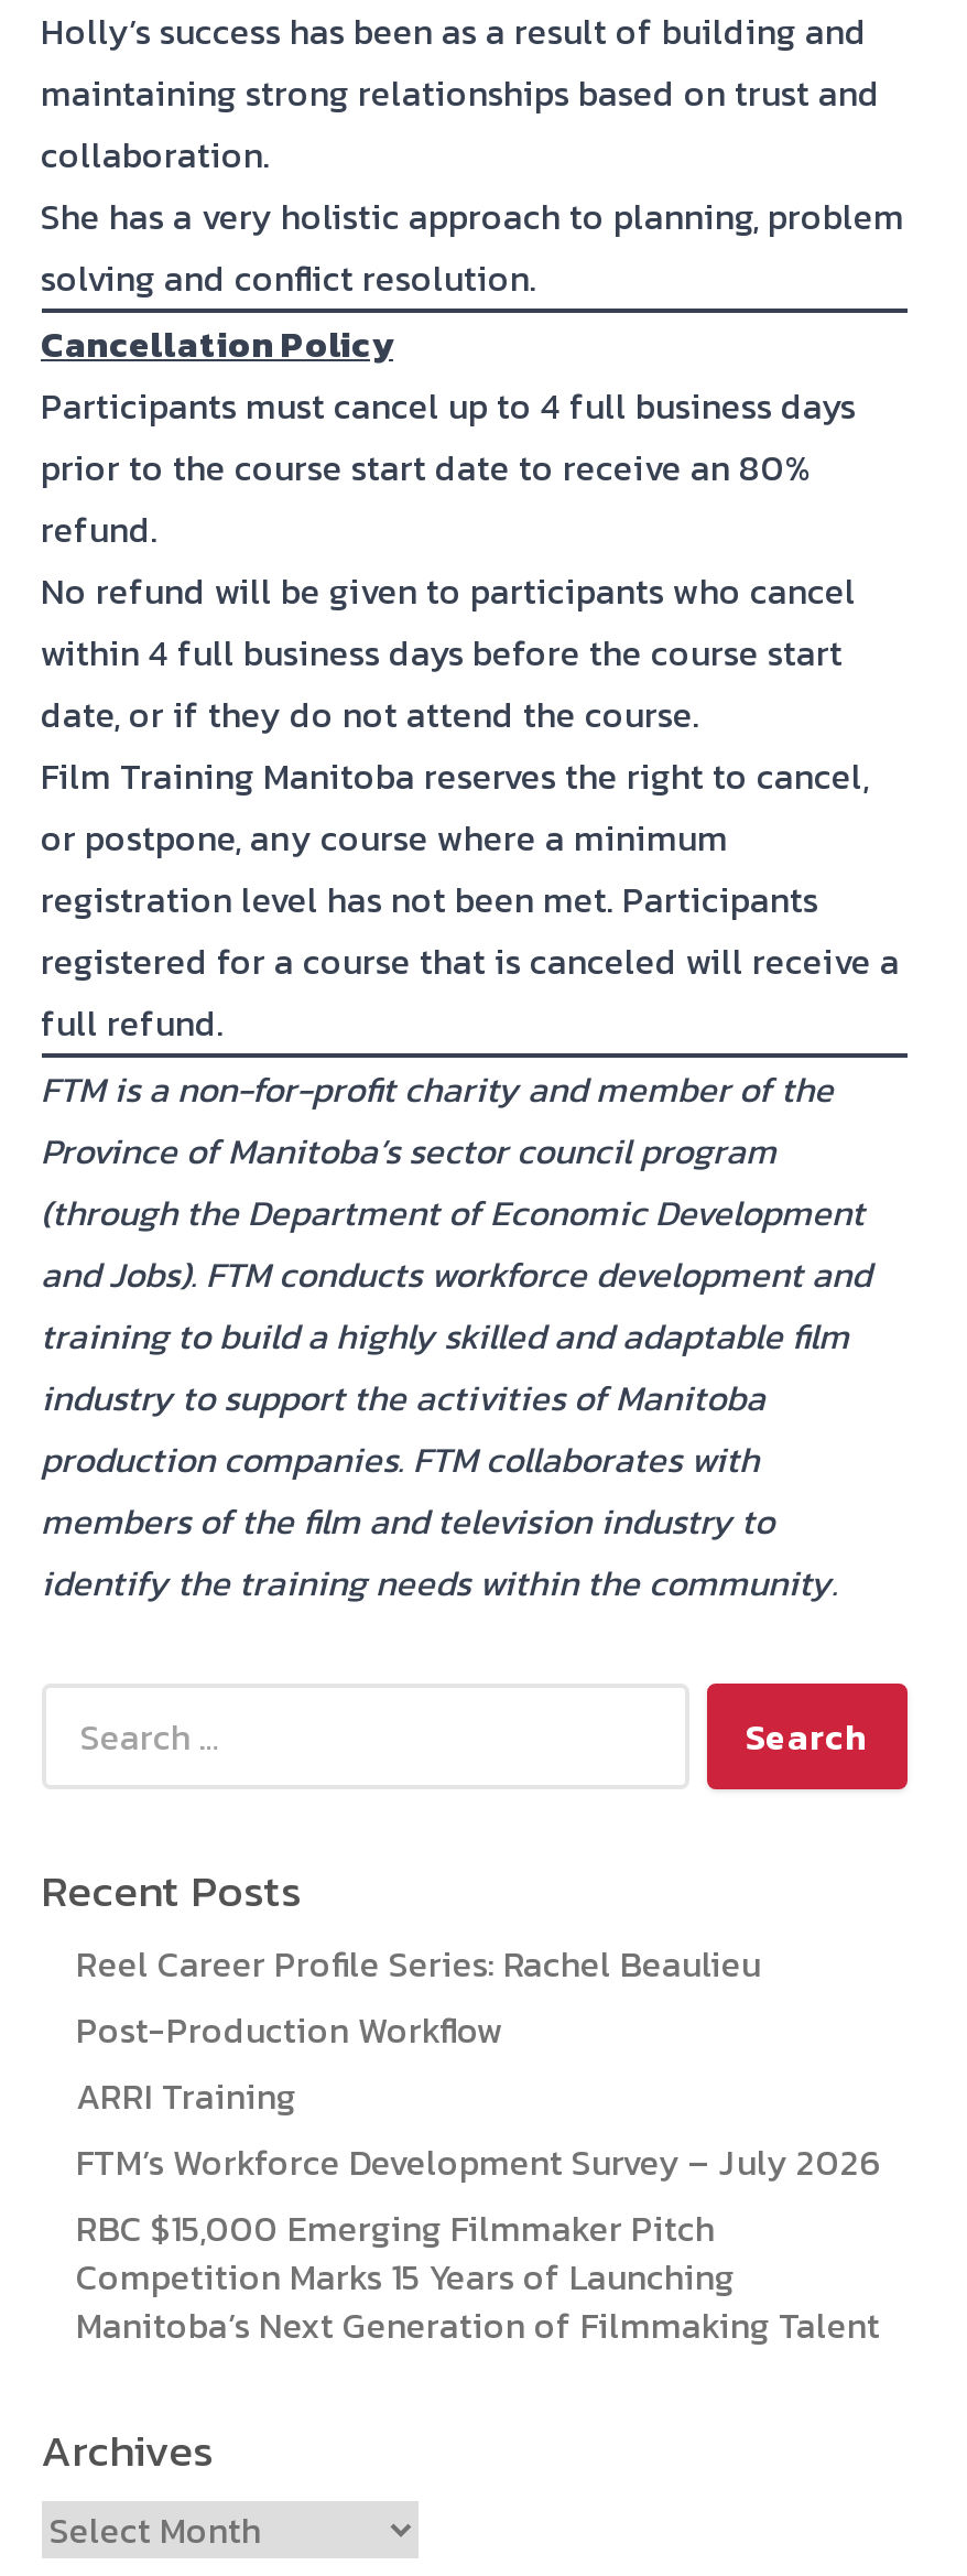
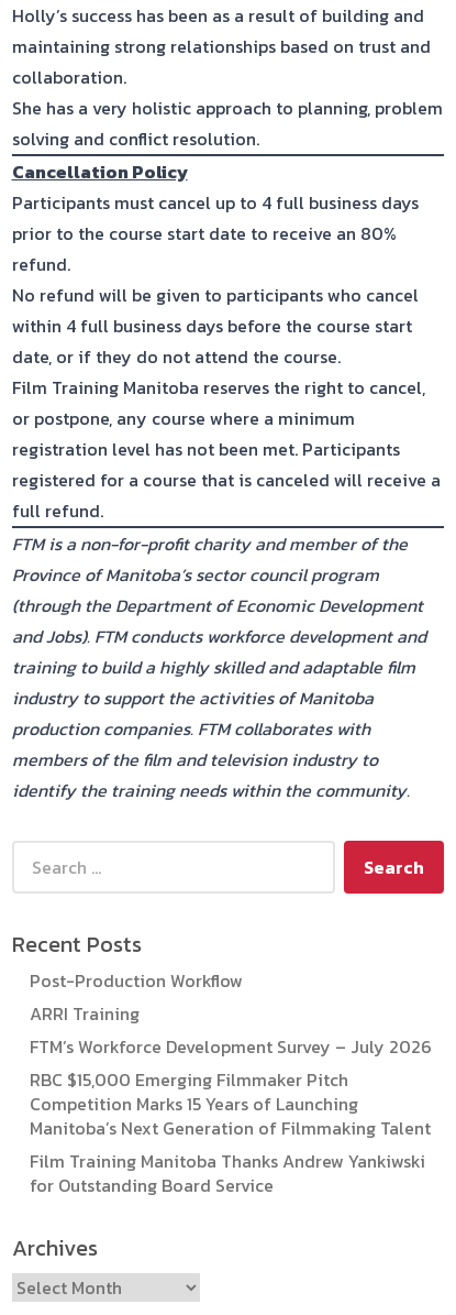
[76,1937,761,1990] Reel Career Profile Series: Rachel Beaulieu -> none
moved [76,2003,882,2351] -> [29,967,431,1141]: Post-Production Workflow | ARRI Training | FTM’s Workforce Development Survey – July 2026 | RBC $15,000 Emerging Filmmaker Pitch | Competition Marks 15 Years of Launching | Manitoba’s Next Generation of Filmmaking Talent
none -> [29,1148,425,1198] Film Training Manitoba Thanks Andrew Yankiwski | for Outstanding Board Service

